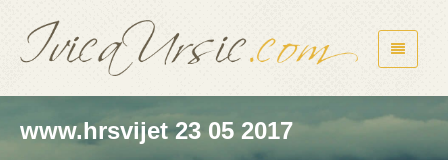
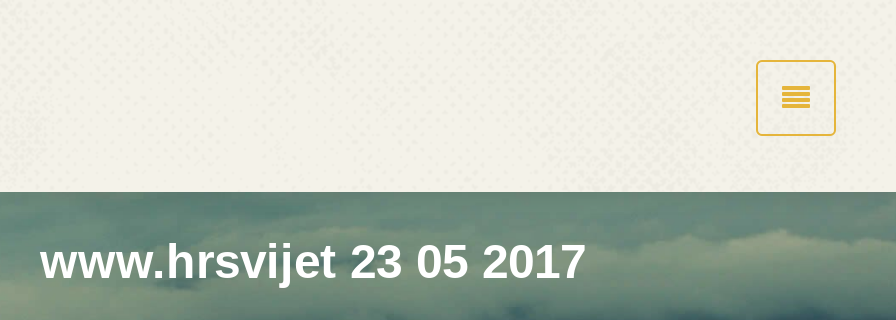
[20,19,359,77] [image] -> none

